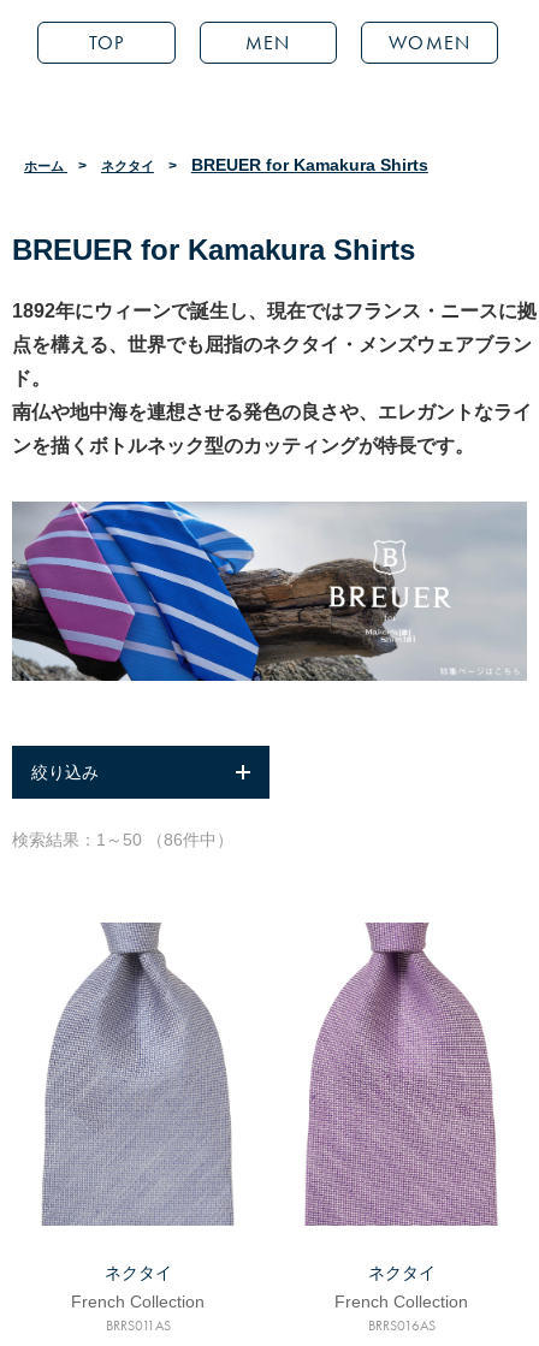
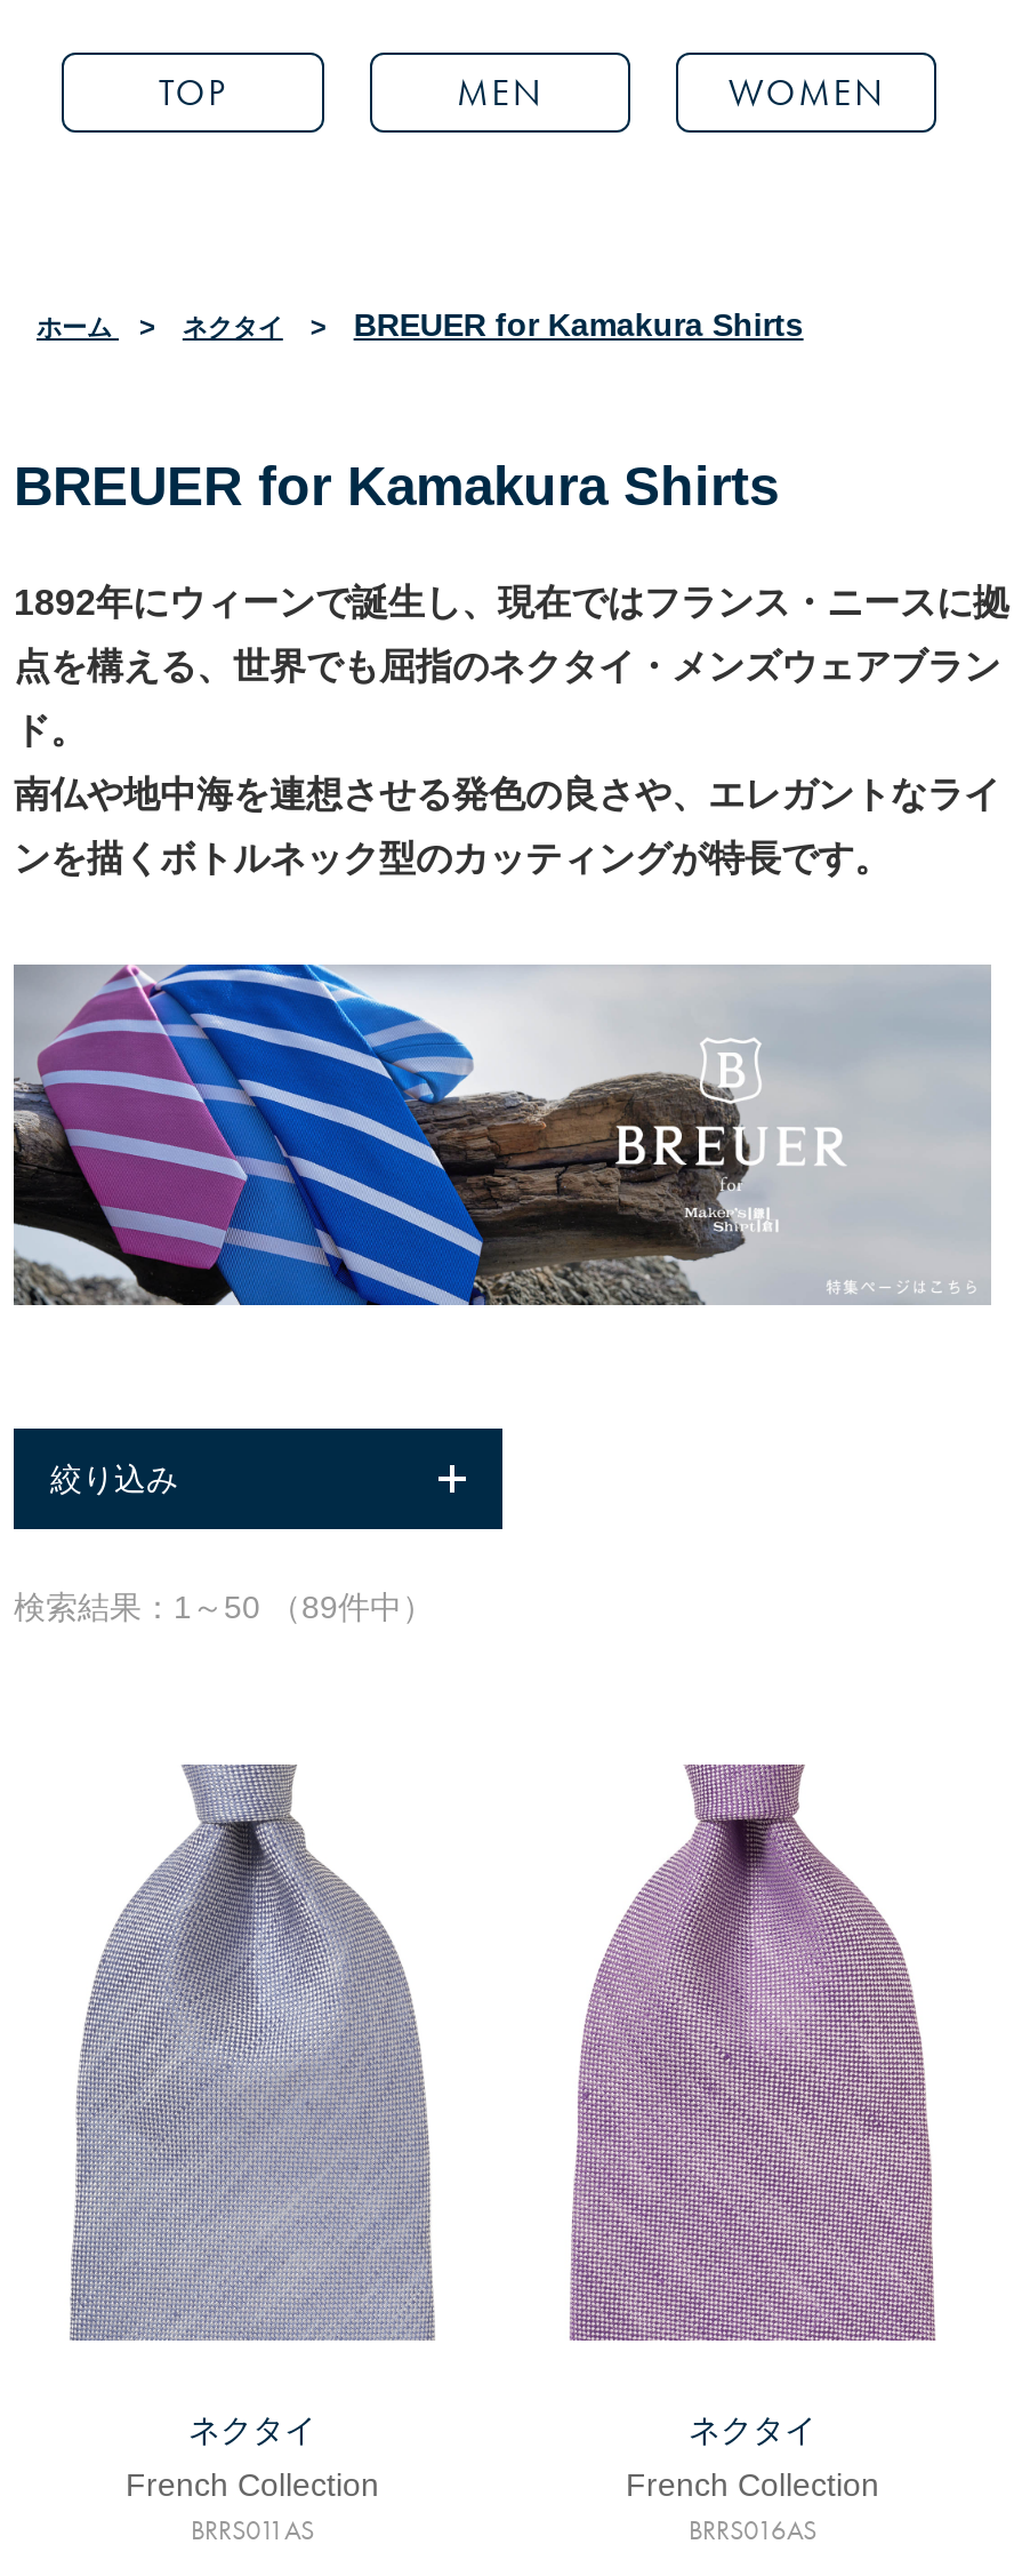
[12,830,233,849] 検索結果：1～50 （86件中） -> [14,1589,434,1625] 検索結果：1～50 （89件中）

